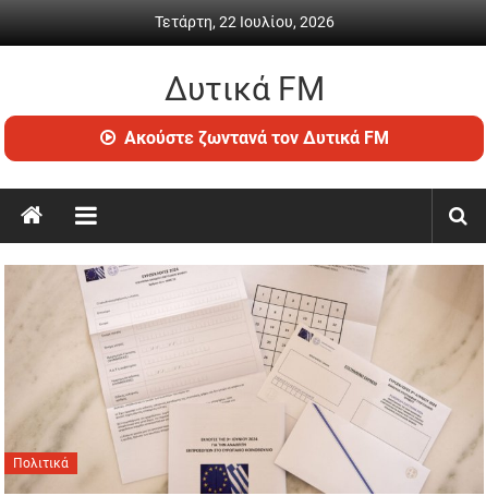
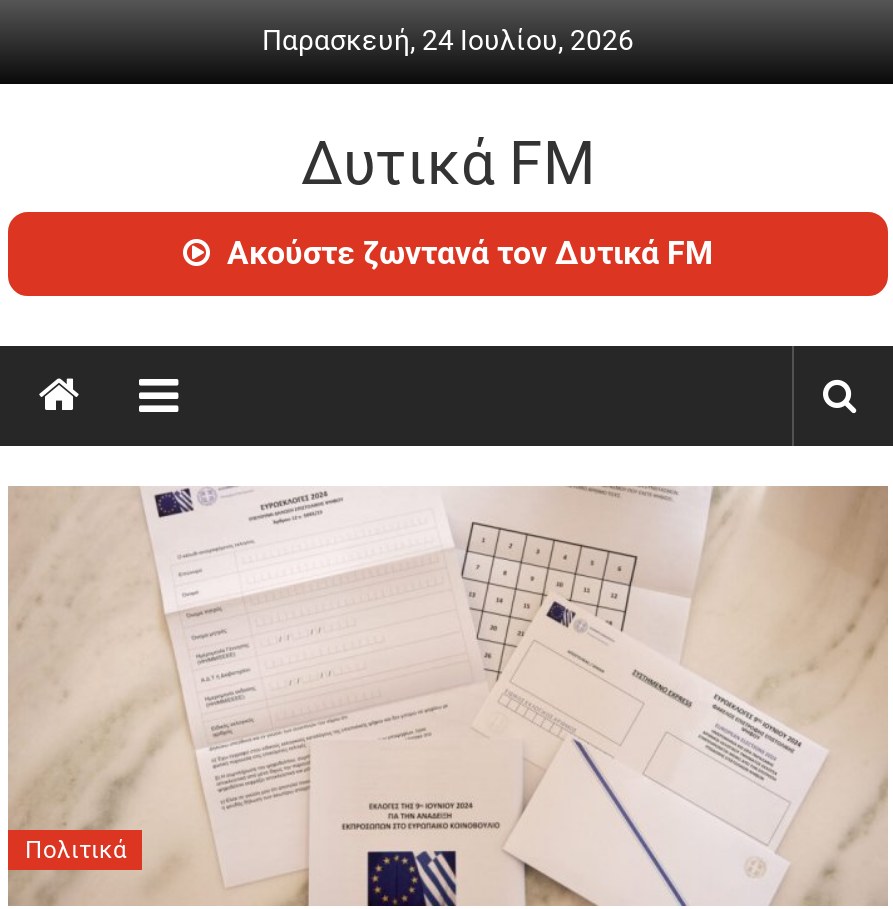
[154,13,334,31] Τετάρτη, 22 Ιουλίου, 2026 -> [262,24,634,56] Παρασκευή, 24 Ιουλίου, 2026

